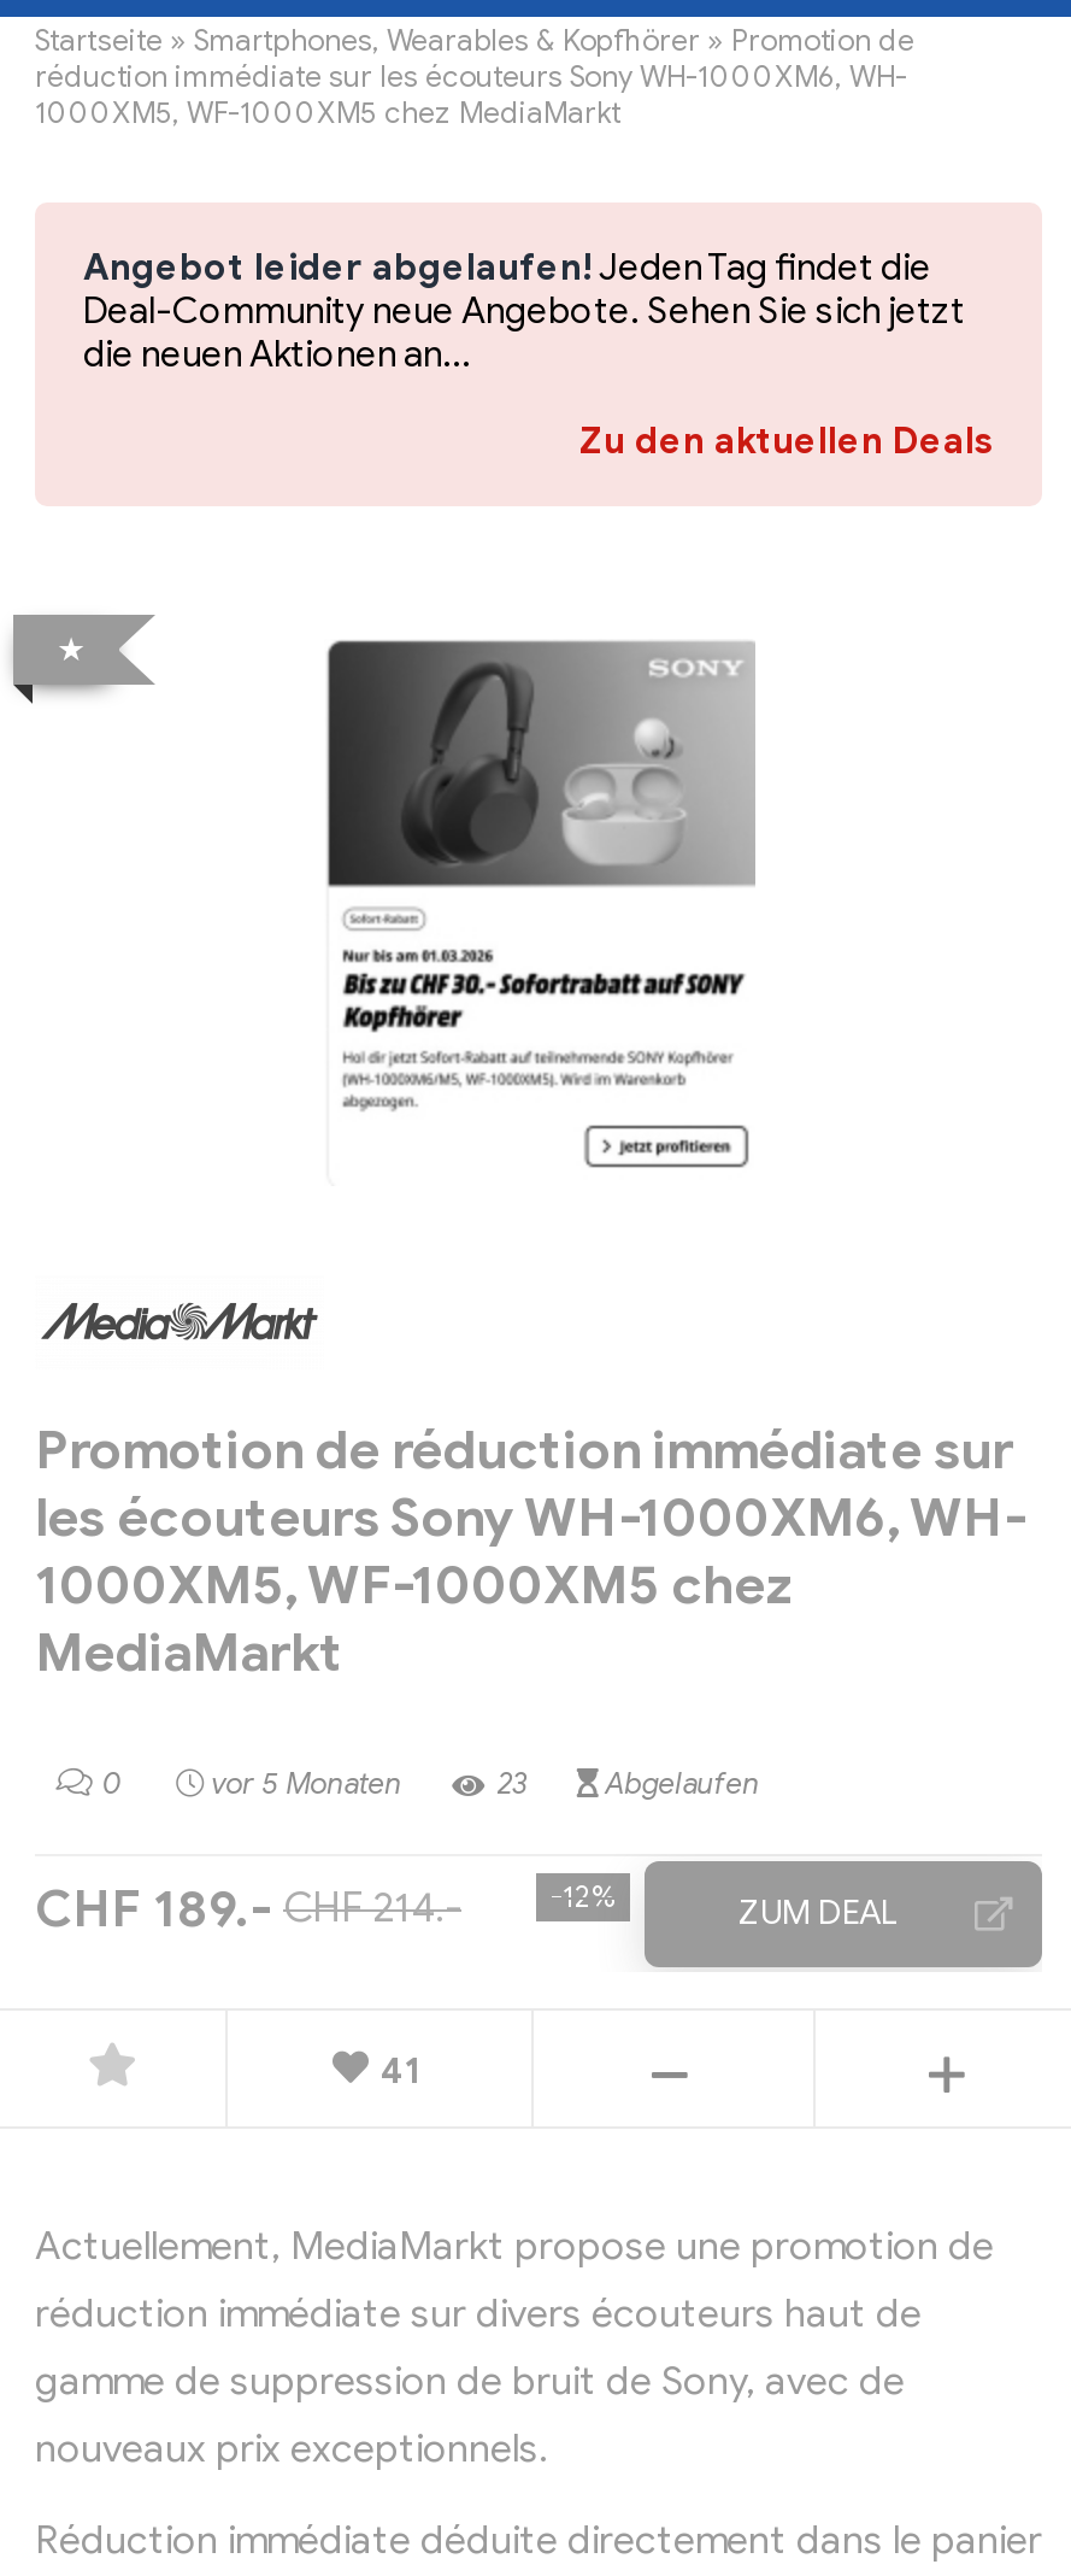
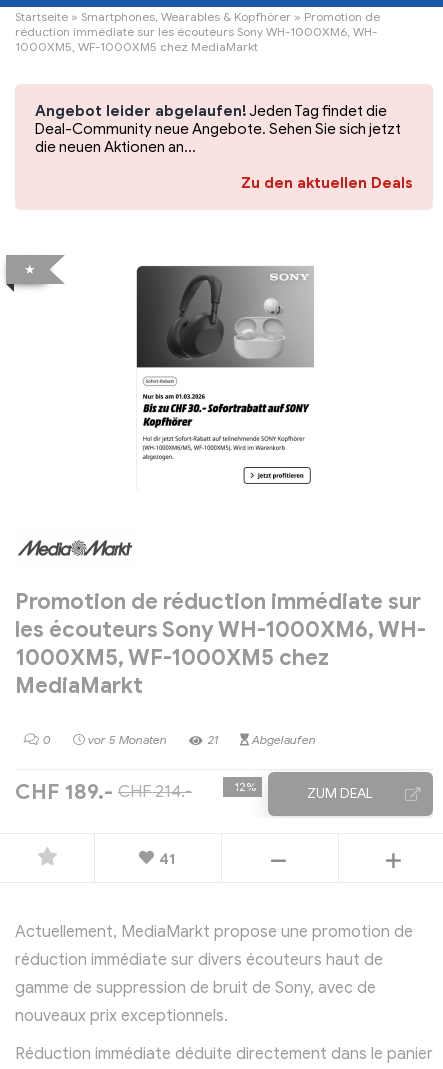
[498,1765,527,1801] 23 -> [208,732,219,747] 21

